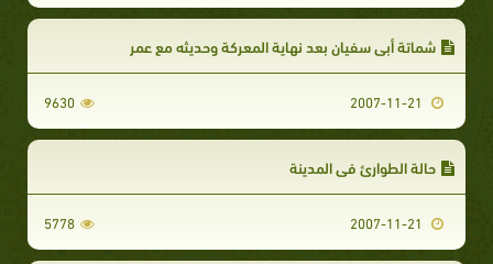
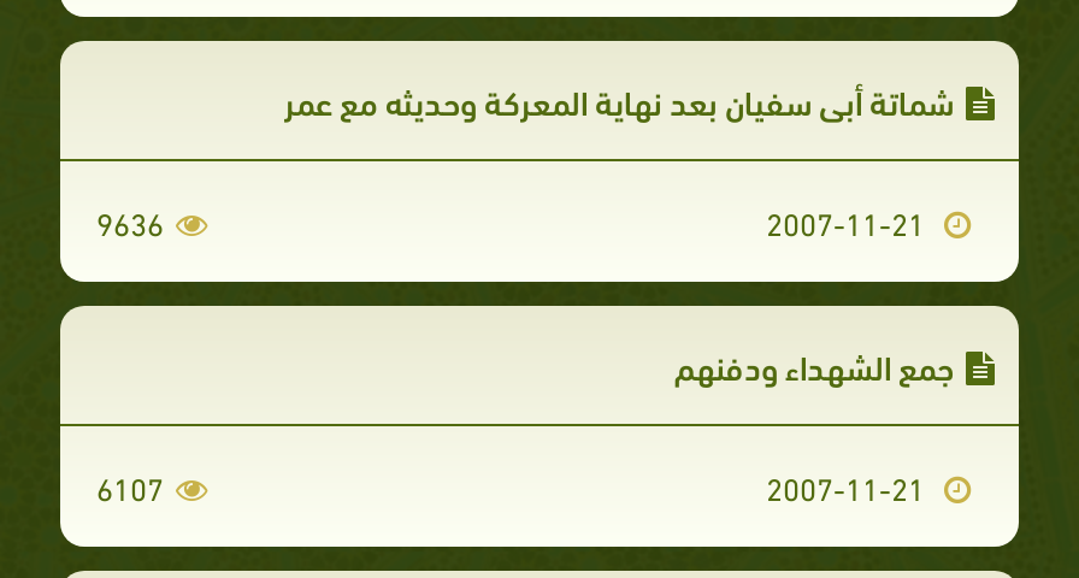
[44,90,75,112] 9630 -> [96,197,164,246] 9636
[289,155,436,178] حالة الطوارئ في المدينة -> [674,340,954,390] جمع الشهداء ودفنهم
[44,211,75,233] 5778 -> [96,462,164,511] 6107

